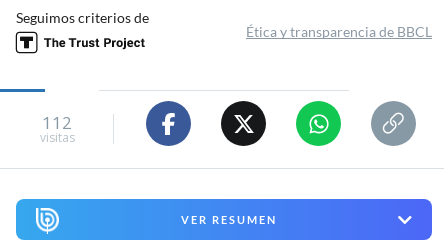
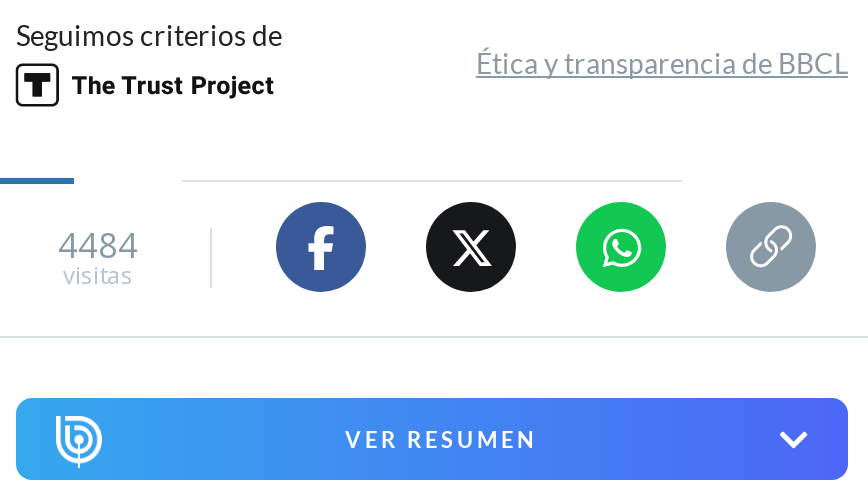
[42,111,72,134] 112 -> [58,222,138,268] 4484

